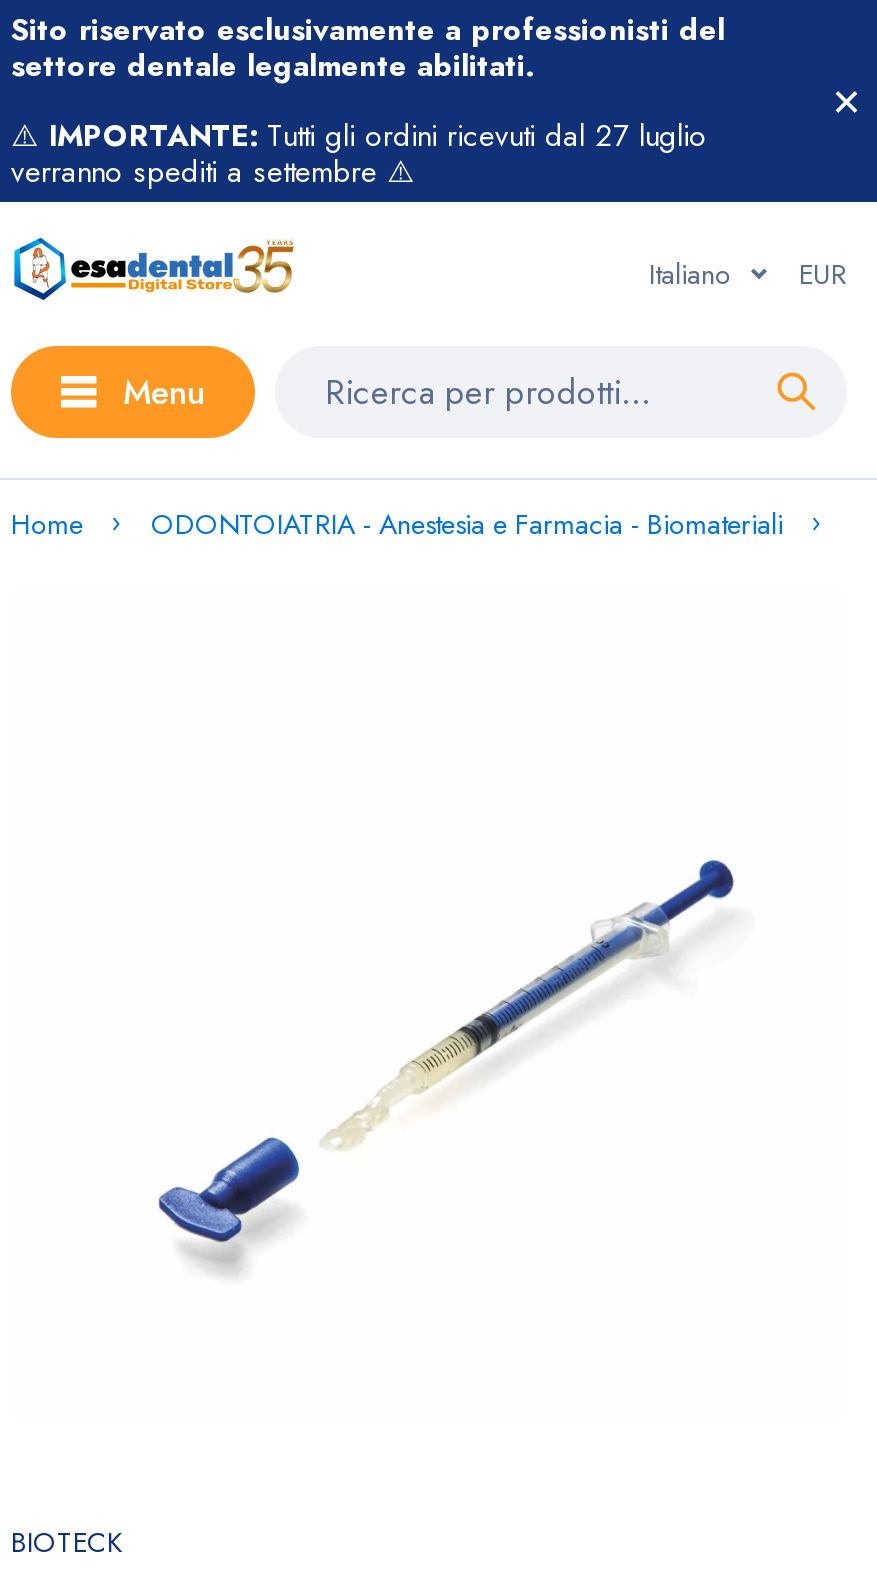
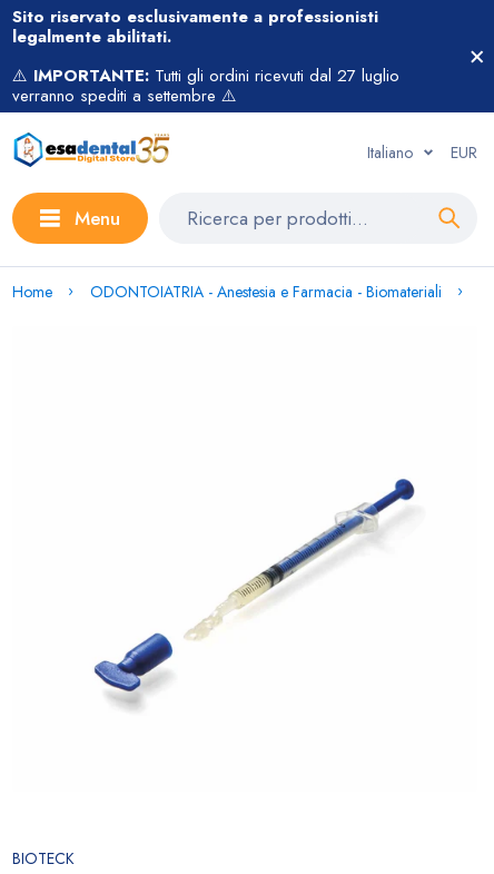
[11,8,725,88] Sito riservato esclusivamente a professionisti del | settore dentale legalmente abilitati. -> [12,4,378,49] Sito riservato esclusivamente a professionisti | legalmente abilitati.

